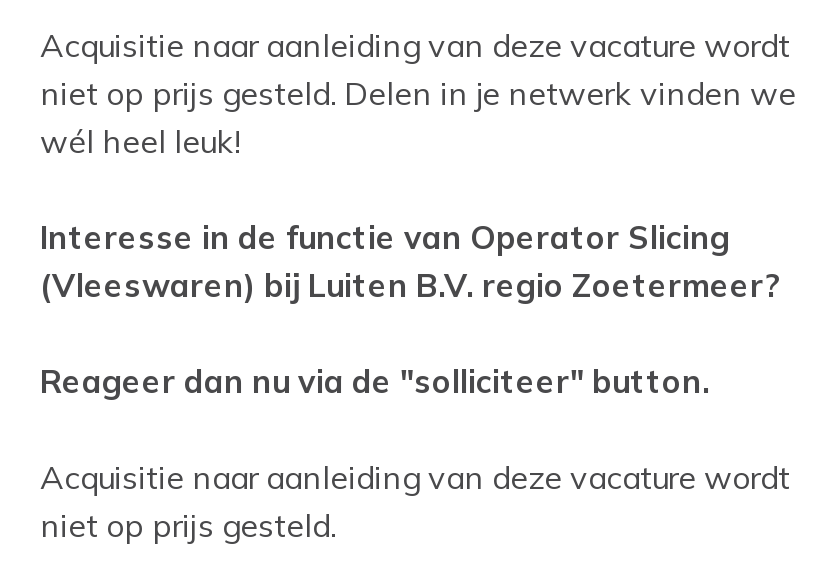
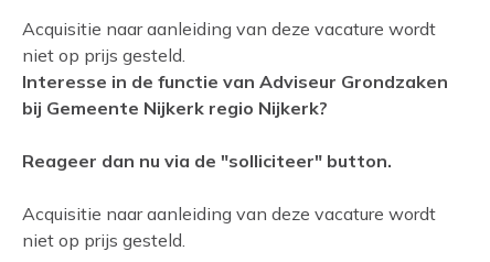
[40,74,796,306] niet op prijs gesteld. Delen in je netwerk vinden we | wél heel leuk! | Interesse in de functie van Operator Slicing | (Vleeswaren) bij Luiten B.V. regio Zoetermeer? -> [22,44,448,119] niet op prijs gesteld. | Interesse in de functie van Adviseur Grondzaken | bij Gemeente Nijkerk regio Nijkerk?

